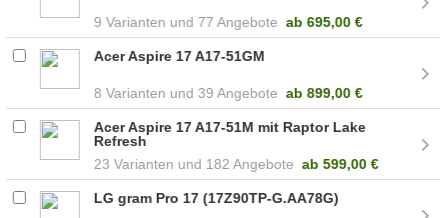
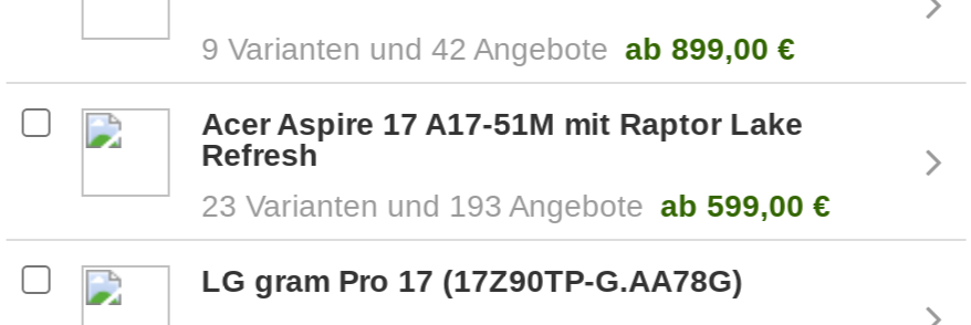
[94,14,362,101] 77 Angebote ab 695,00 € | Acer Aspire 17 A17-51GM | 8 | 39 Angebote ab 899,00 € -> [431,31,795,66] 42 Angebote ab 899,00 €
[206,156,378,172] 182 Angebote ab 599,00 € -> [449,188,831,223] 193 Angebote ab 599,00 €

